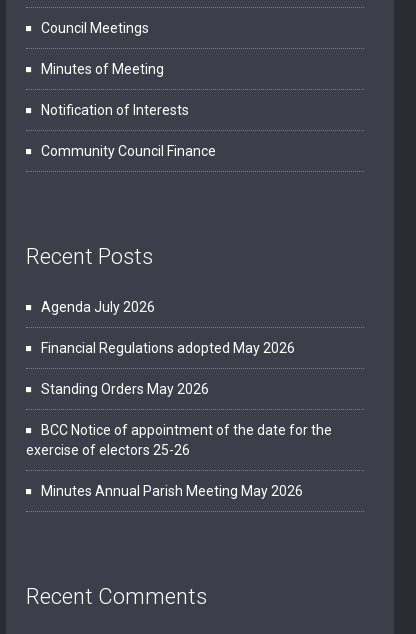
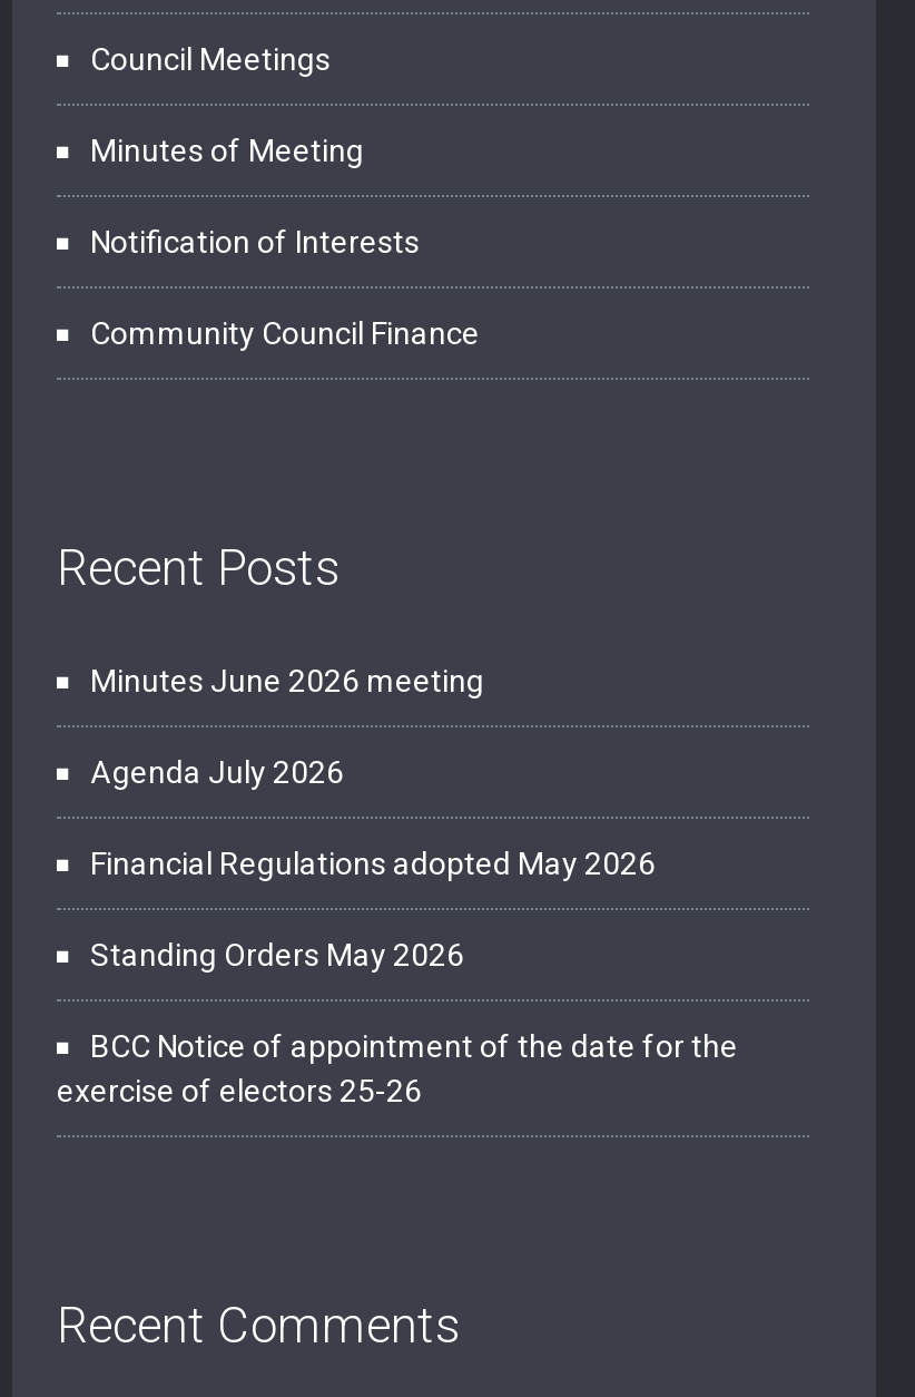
none -> [90,663,484,699] Minutes June 2026 meeting
moved [26,299,332,458] -> [57,754,738,1109]: Agenda July 2026 | Financial Regulations adopted May 2026 | Standing Orders May 2026 | BCC Notice of appointment of the date for the | exercise of electors 25-26
[41,483,303,499] Minutes Annual Parish Meeting May 2026 -> none

